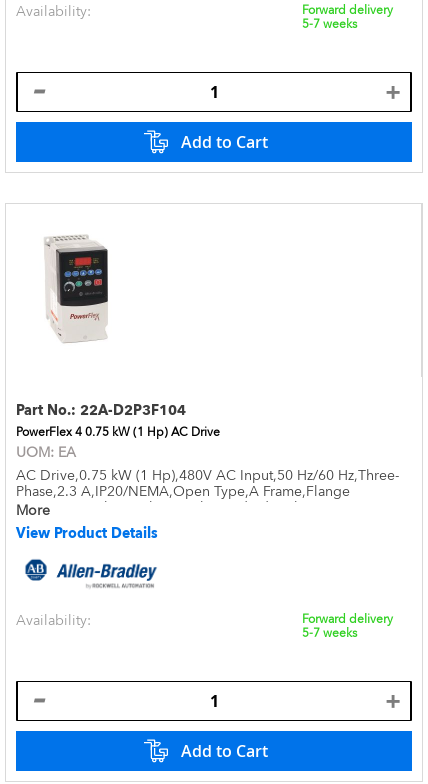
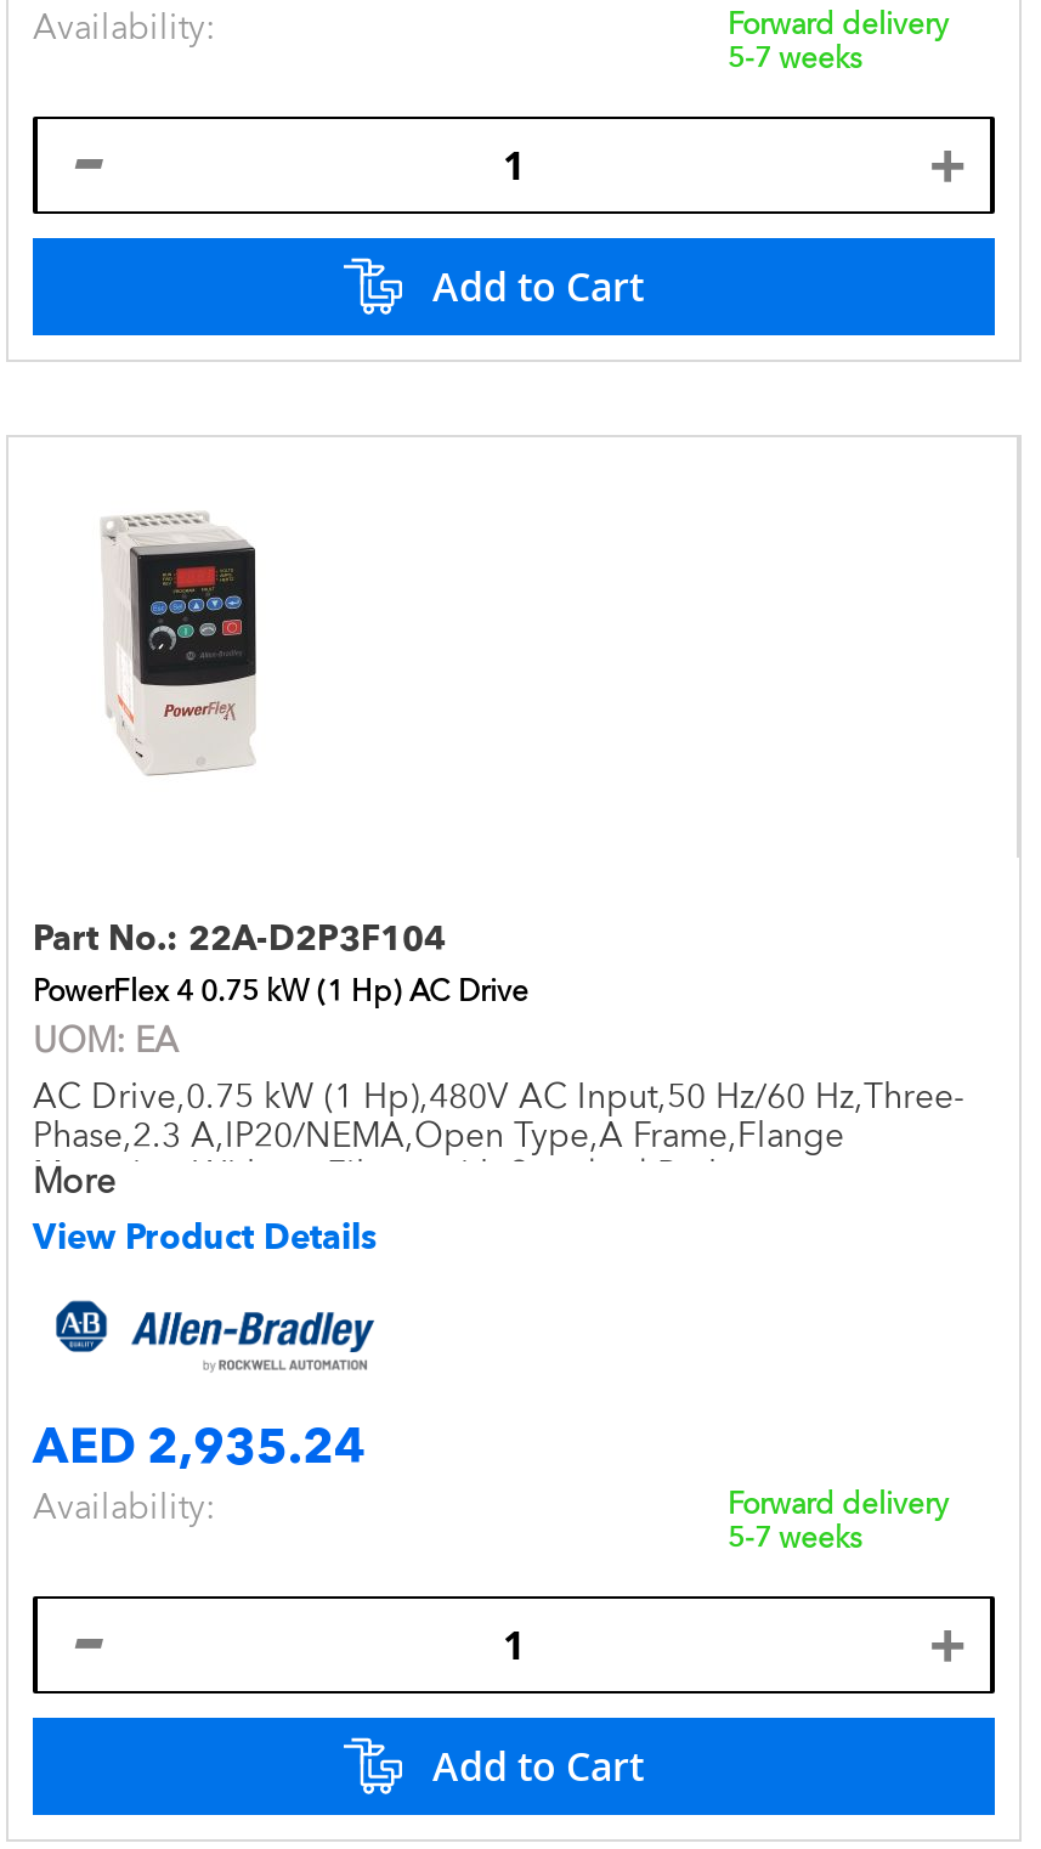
none -> [33,1416,366,1474] AED 2,935.24

